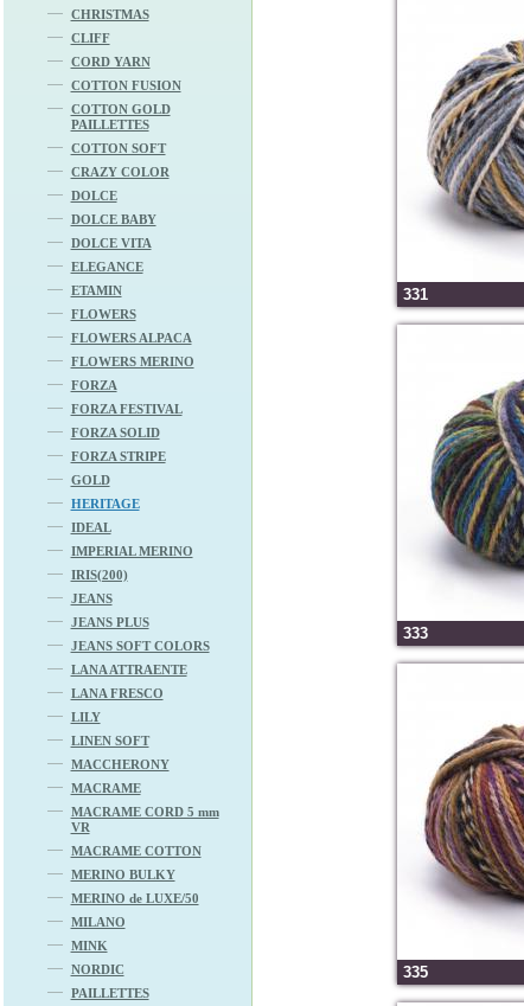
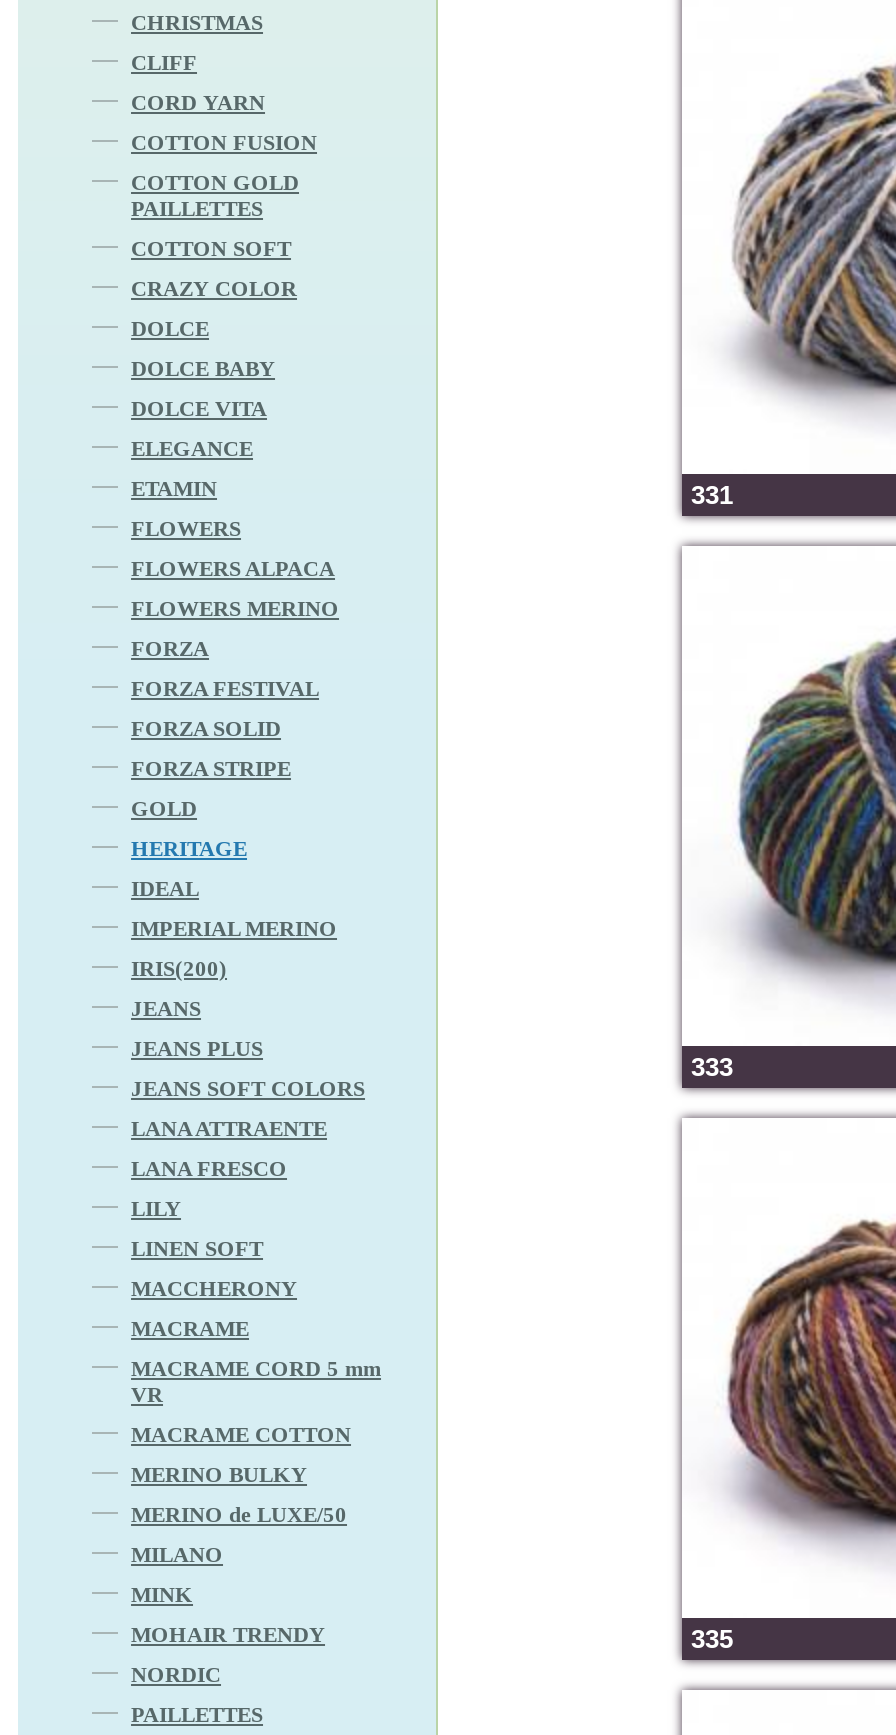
none -> [131,1622,325,1646] MOHAIR TRENDY

